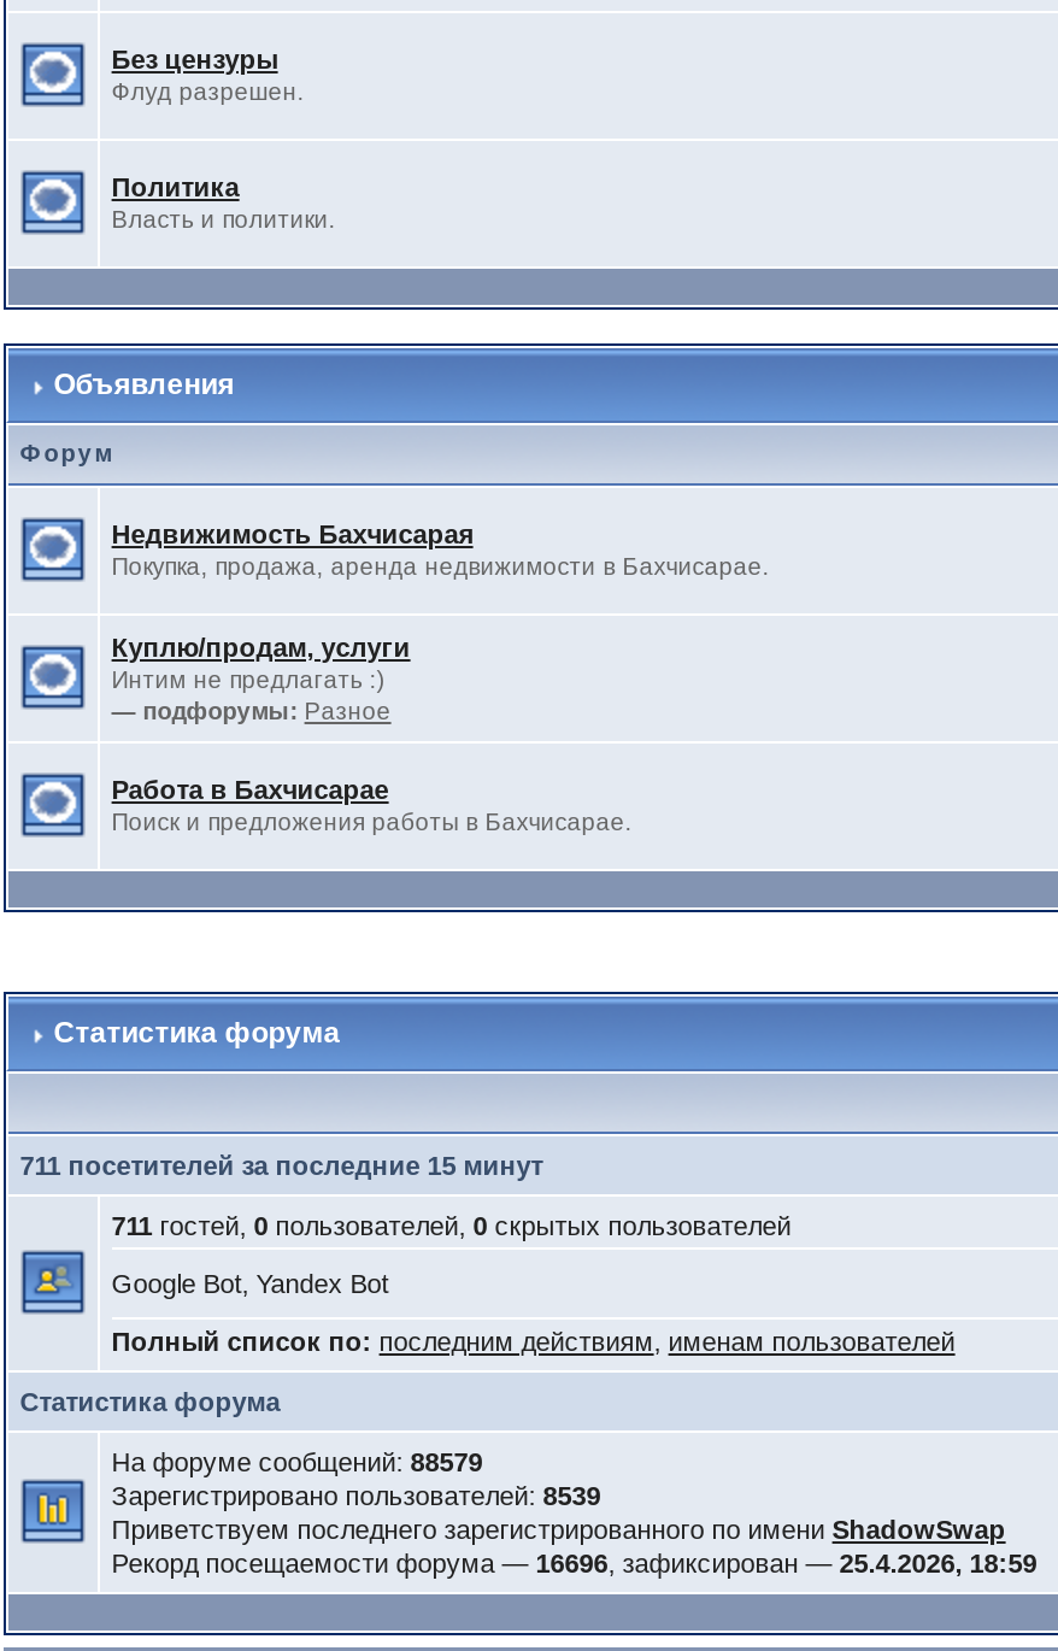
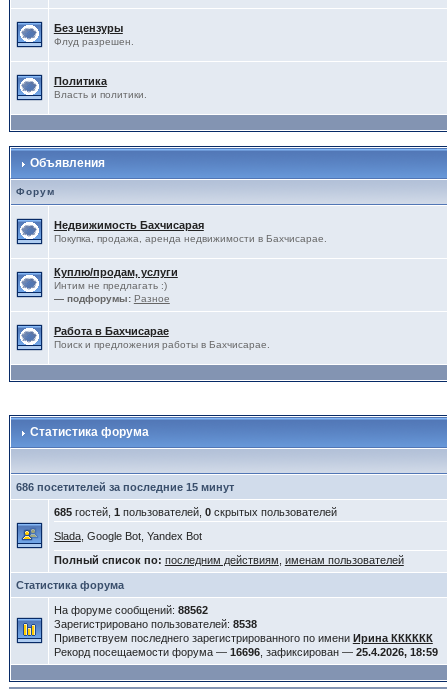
[20,1151,543,1180] 711 посетителей за последние 15 минут -> [16,481,234,493] 686 посетителей за последние 15 минут
[112,1211,791,1240] 711 гостей, 0 пользователей, 0 скрытых пользователей -> [54,506,337,518] 685 гостей, 1 пользователей, 0 скрытых пользователей
[112,1269,389,1298] Google Bot, Yandex Bot -> [54,530,202,542] Slada, Google Bot, Yandex Bot
[112,1447,1006,1544] На форуме сообщений: 88579 | Зарегистрировано пользователей: 8539 | Приветствуем последнего зарегистрированного по имени ShadowSwap -> [54,604,433,644] На форуме сообщений: 88562 | Зарегистрировано пользователей: 8538 | Приветствуем последнего зарегистрированного по имени Ирина КККККК

